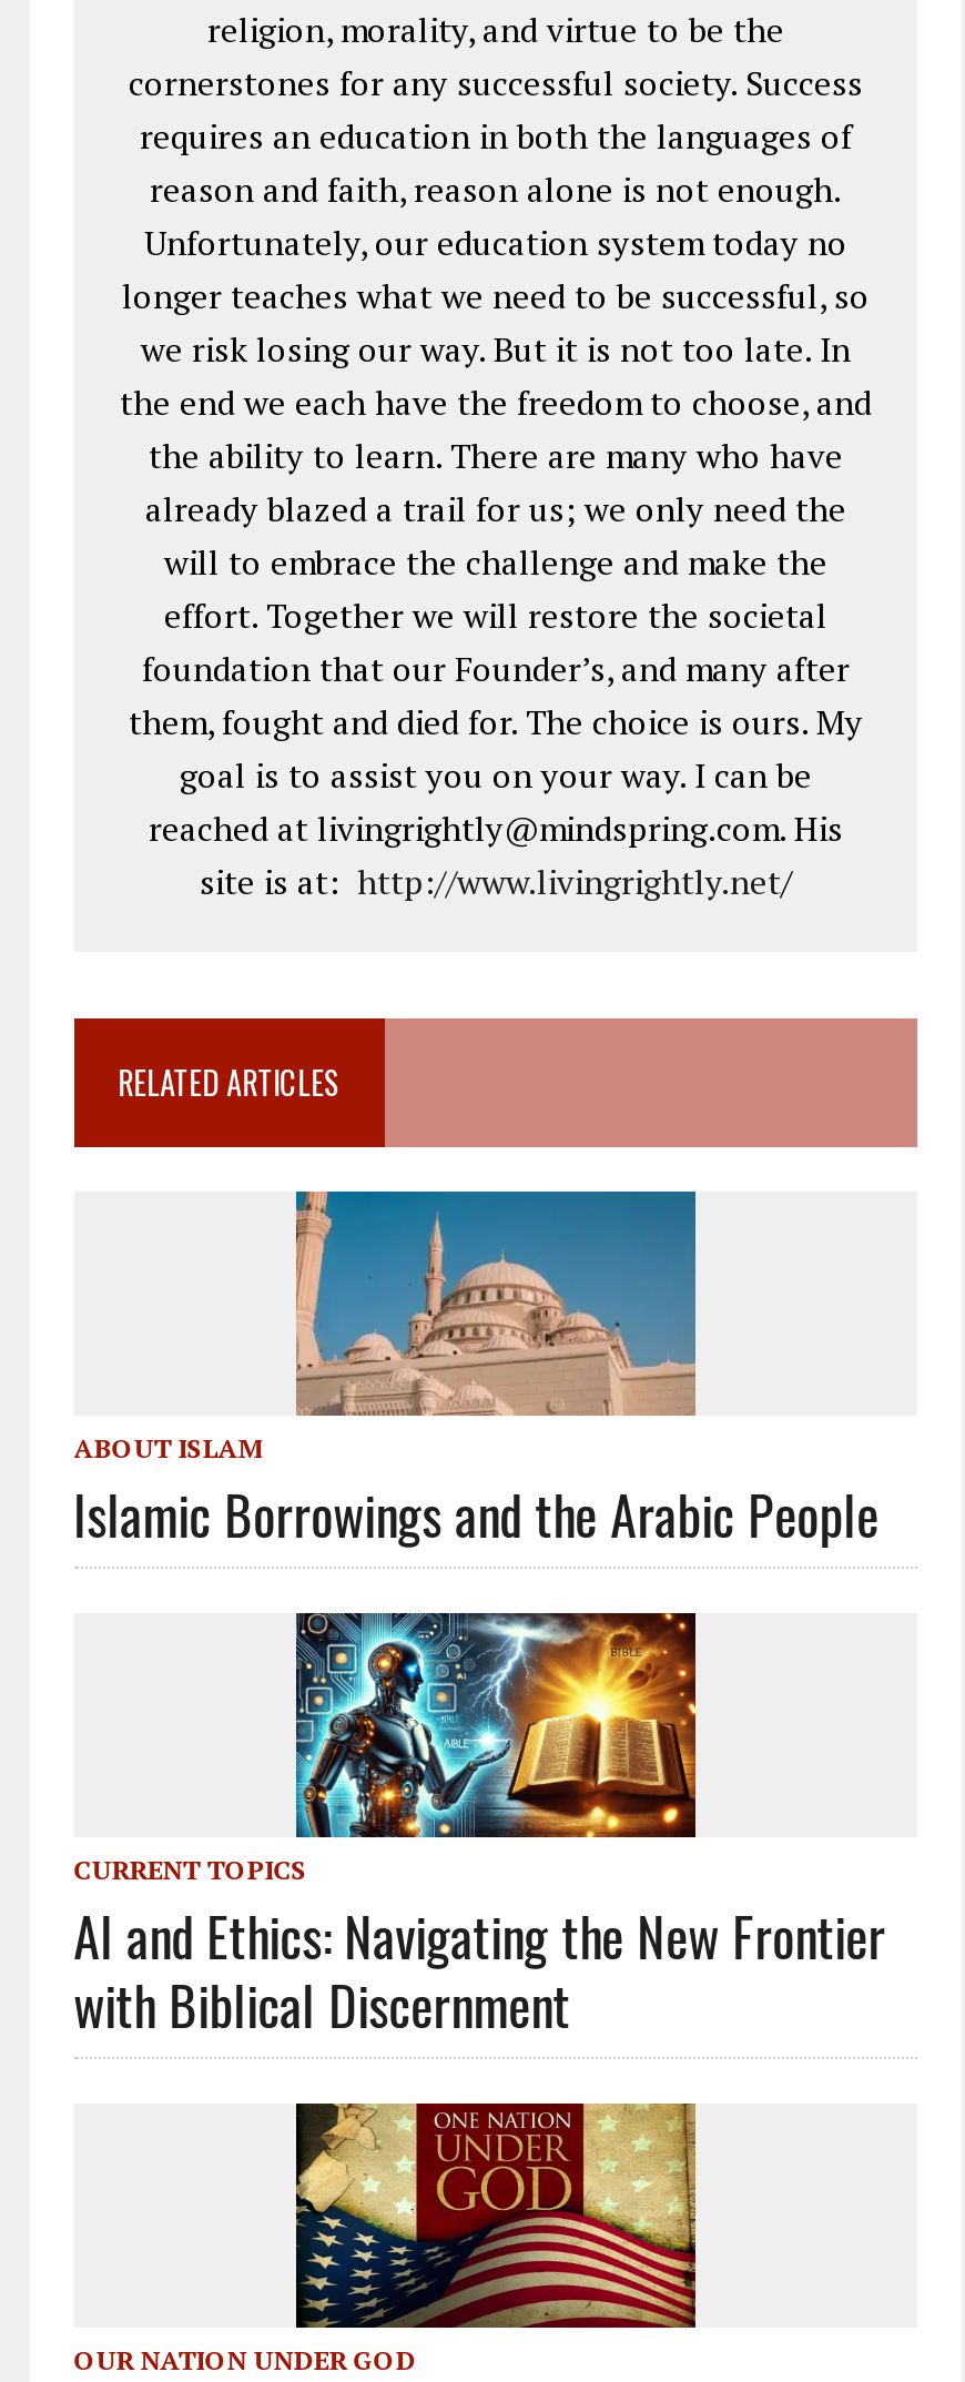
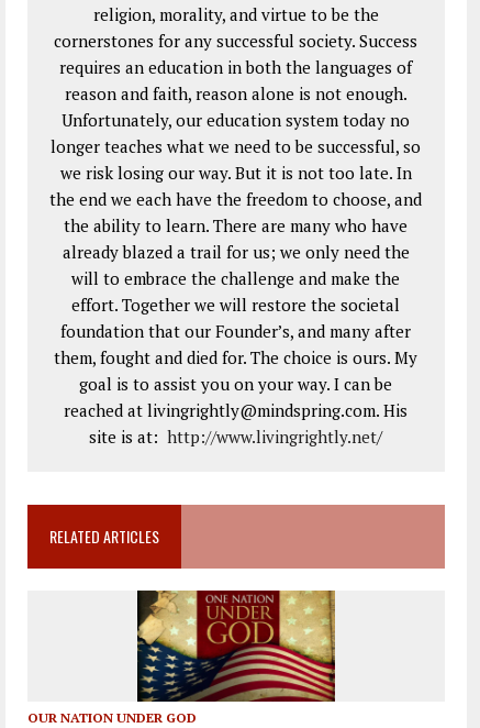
[73,1189,879,1553] [image] | ABOUT ISLAM | Islamic Borrowings and the Arabic People -> none
[73,1611,885,2044] [image] | CURRENT TOPICS | AI and Ethics: Navigating the New Frontier | with Biblical Discernment -> none

